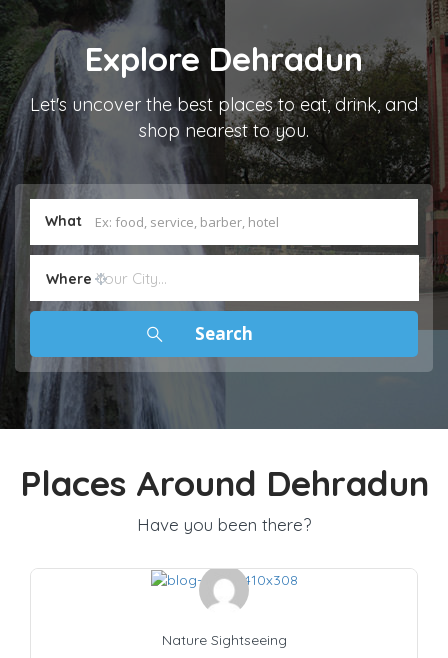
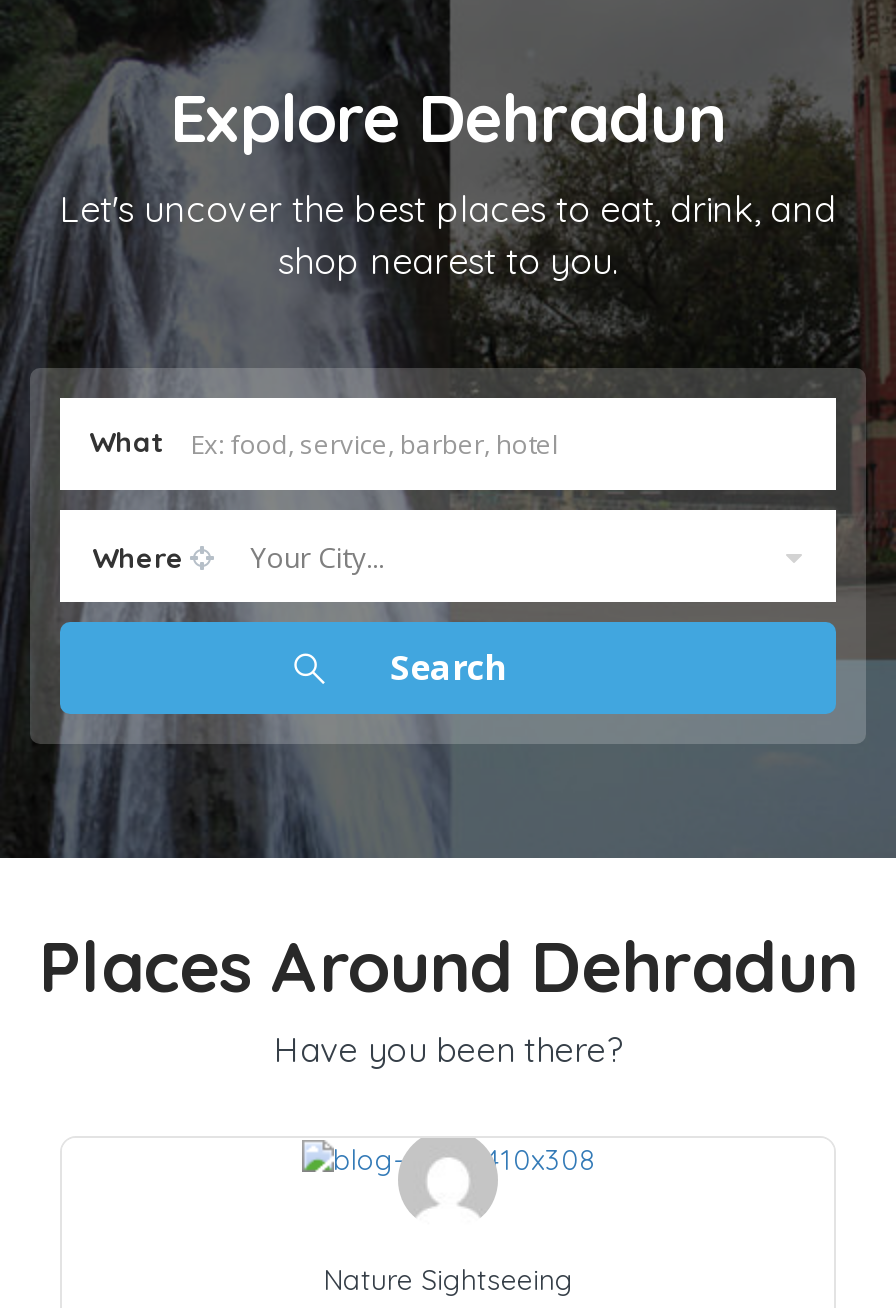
none -> [250,538,384,576] Your City...

